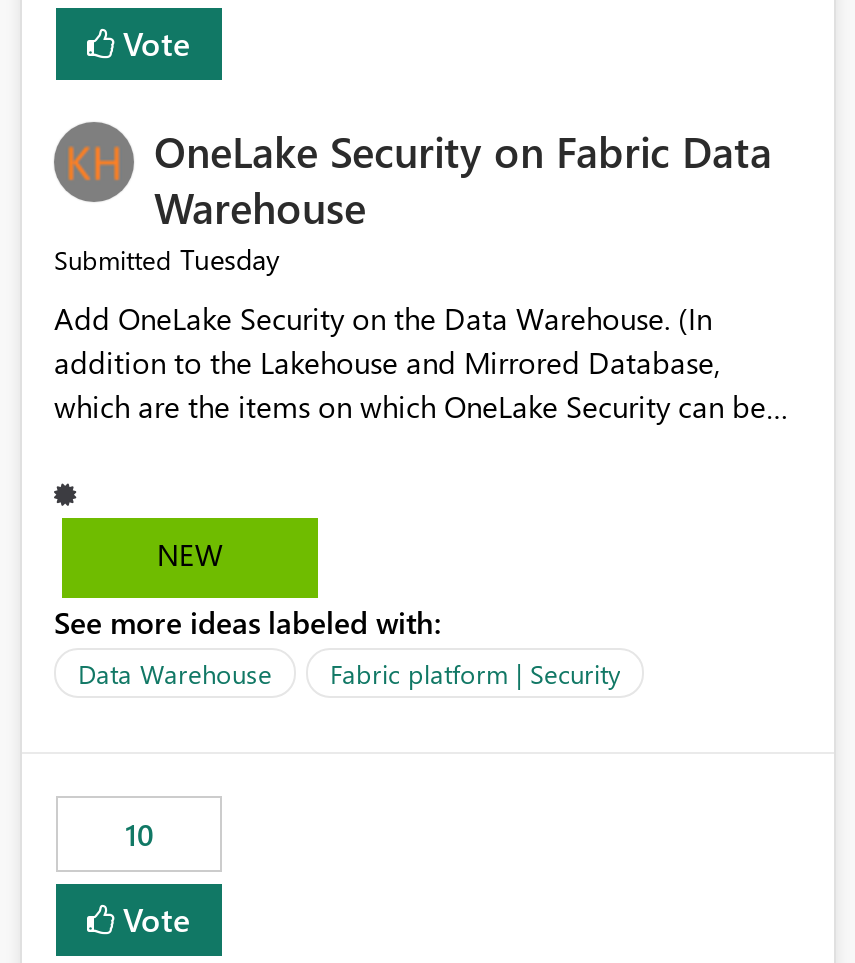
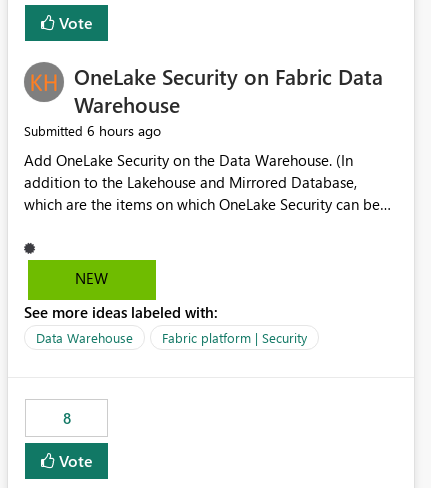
[54,241,280,279] Submitted Tuesday -> [24,121,161,140] Submitted 6 hours ago
[125,815,153,855] 10 -> [62,408,70,428] 8

